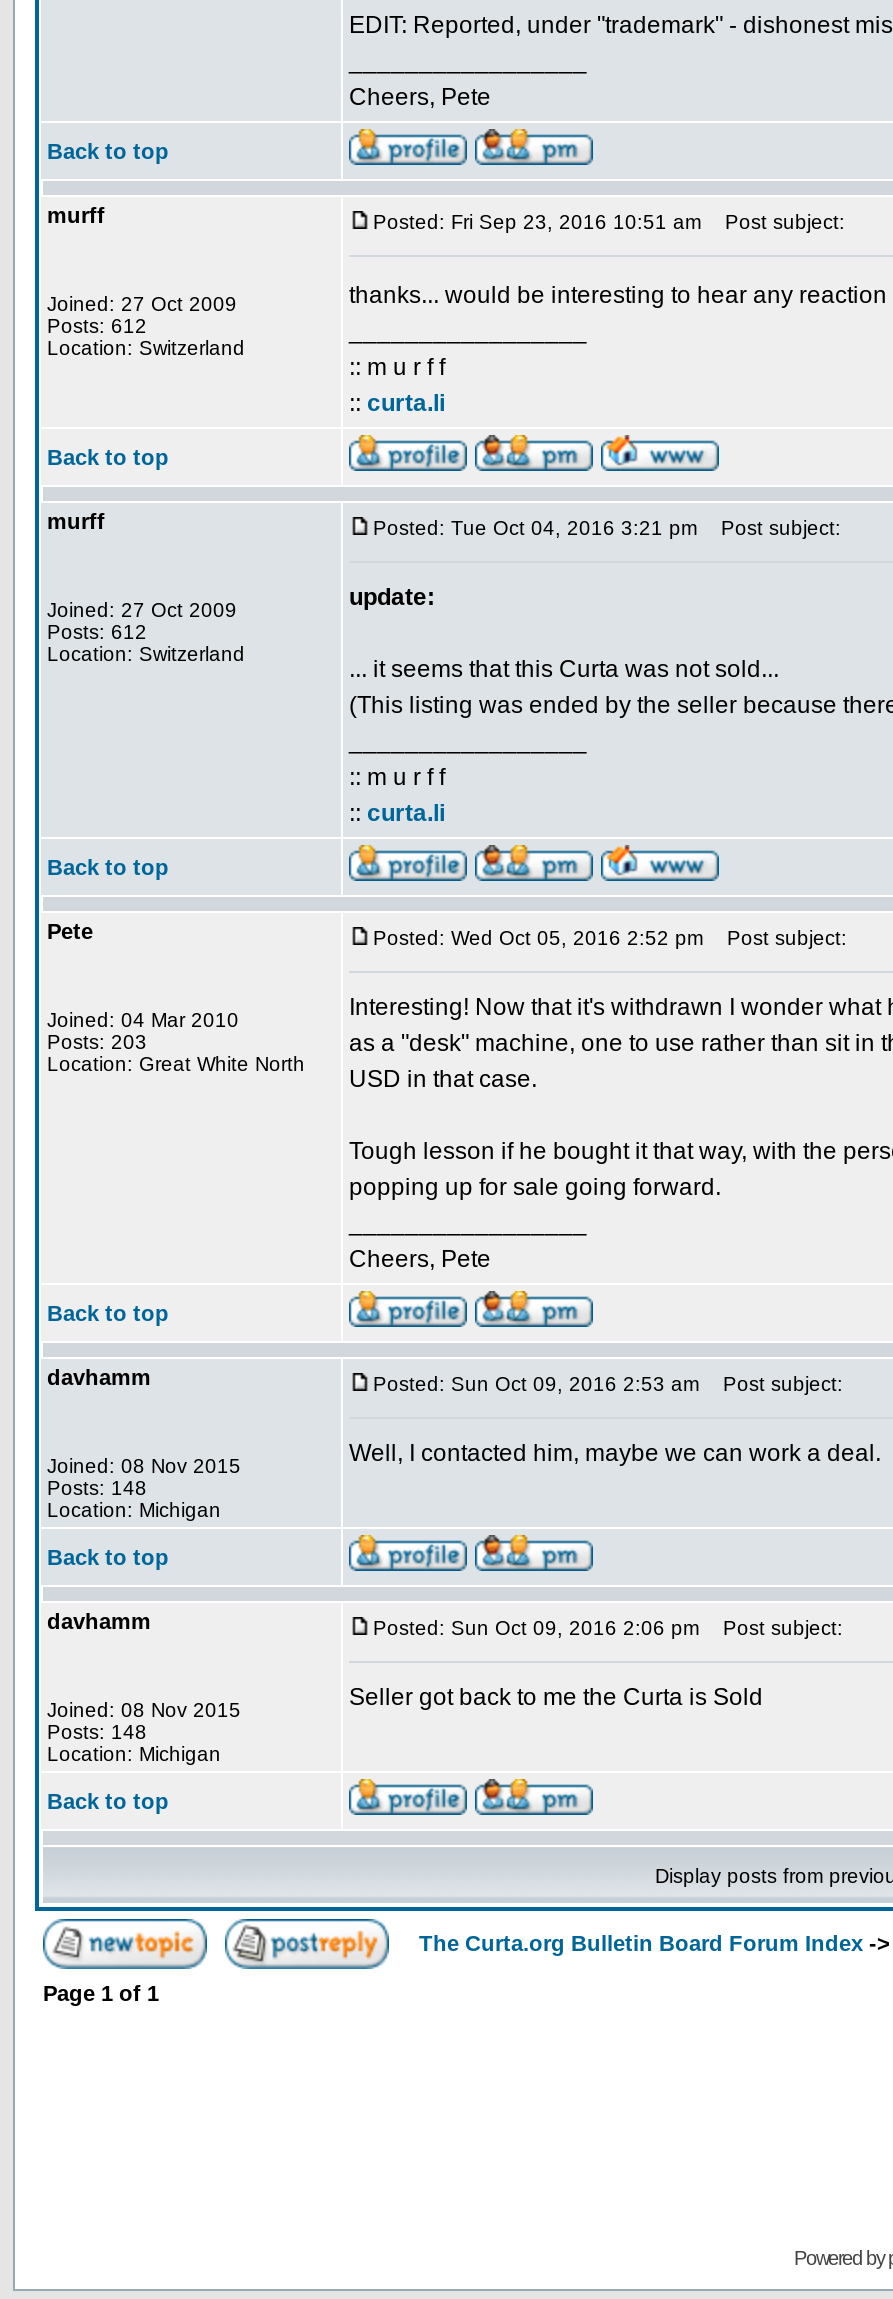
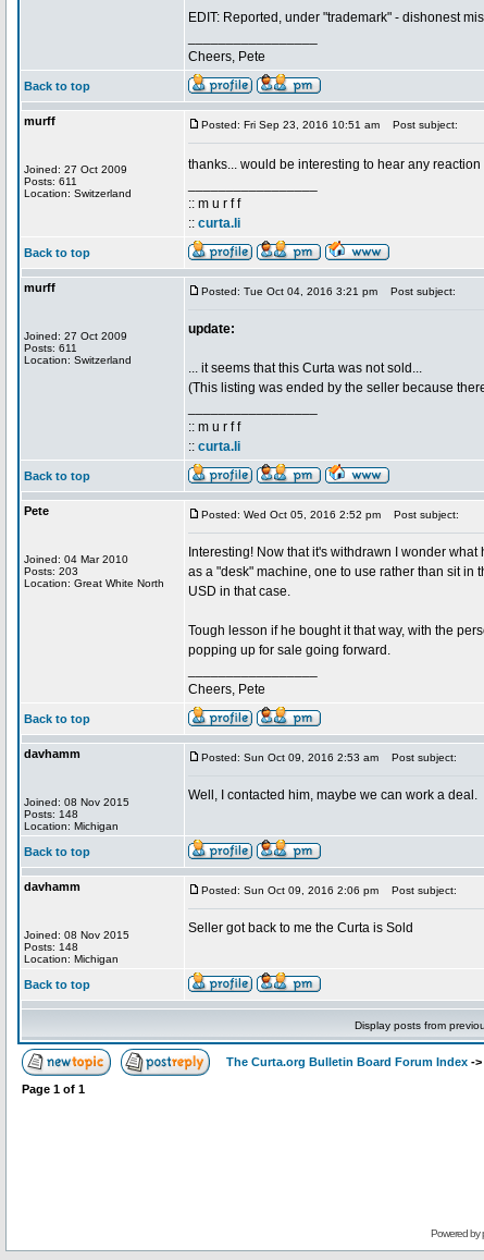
[47,315,147,337] Posts: 612 -> [24,175,77,187] Posts: 611
[47,621,147,643] Posts: 612 -> [24,342,77,354] Posts: 611

